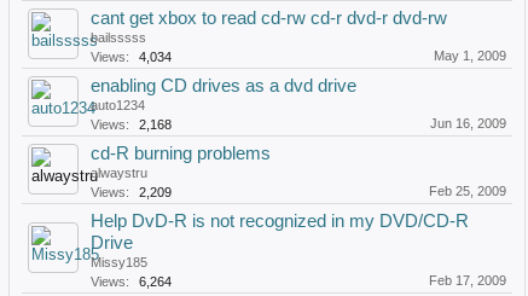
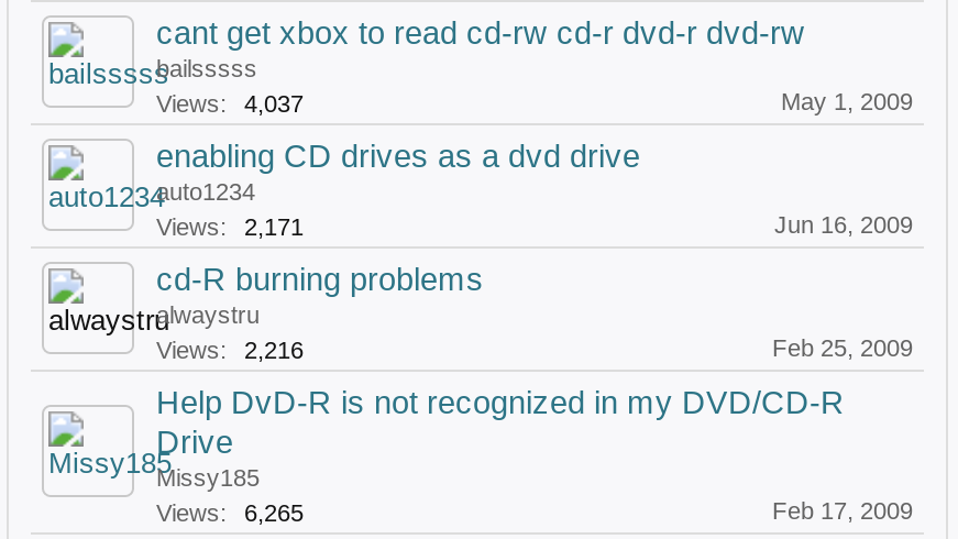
[91,50,172,64] Views: 4,034 -> [156,90,304,117] Views: 4,037
[91,117,172,132] Views: 2,168 -> [156,213,304,240] Views: 2,171
[91,185,172,199] Views: 2,209 -> [156,337,304,363] Views: 2,216
[91,274,172,289] Views: 6,264 -> [156,499,304,526] Views: 6,265

